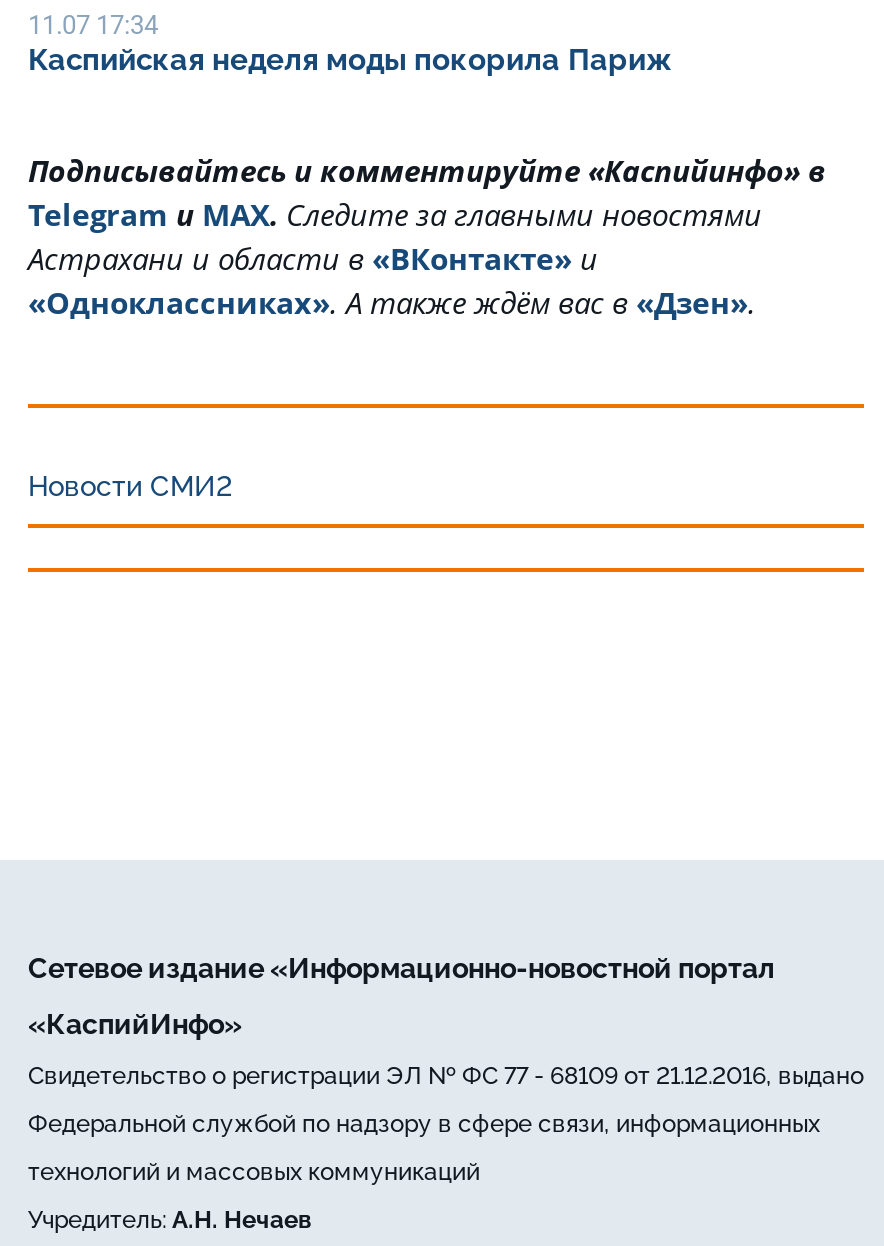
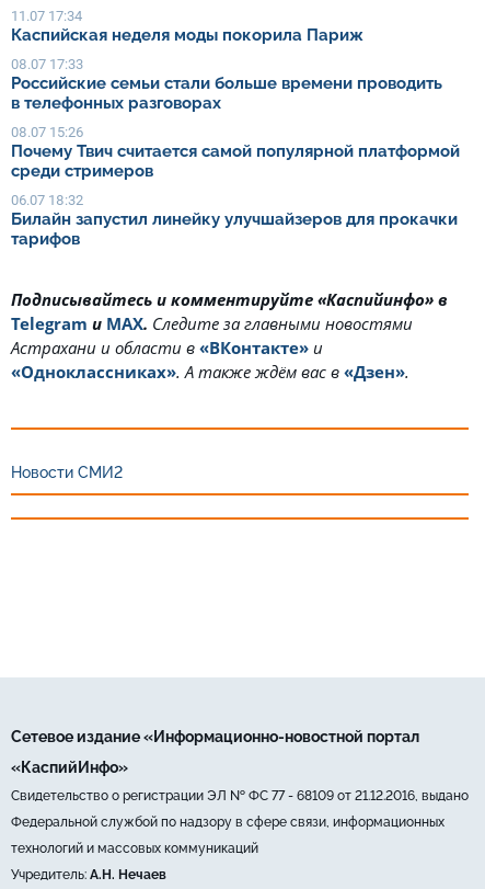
none -> [11,56,460,249] 08.07 17:33 | Российские семьи стали больше времени проводить | в телефонных разговорах | 08.07 15:26 | Почему Твич считается самой популярной платформой | среди стримеров | 06.07 18:32 | Билайн запустил линейку улучшайзеров для прокачки | тарифов

